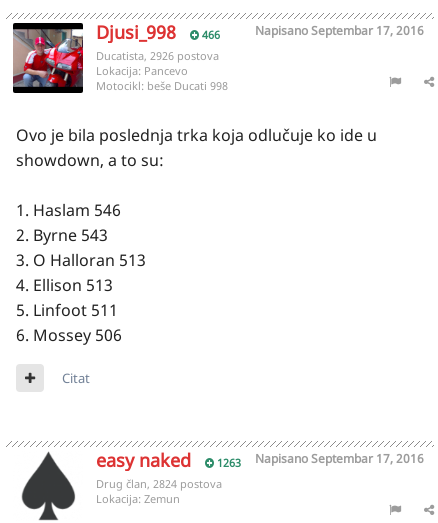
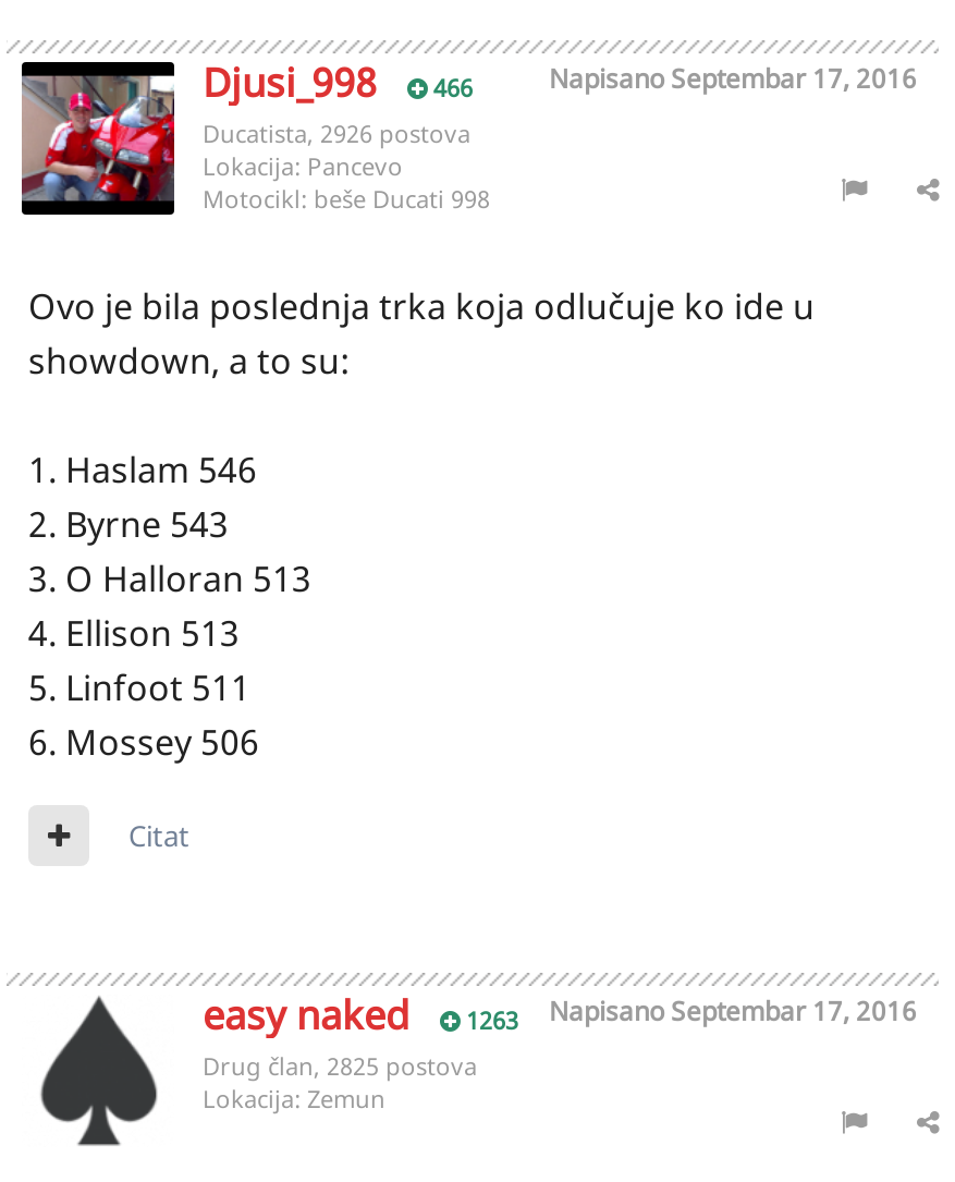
[96,476,222,491] Drug član, 2824 postova -> [203,1049,477,1082] Drug član, 2825 postova

